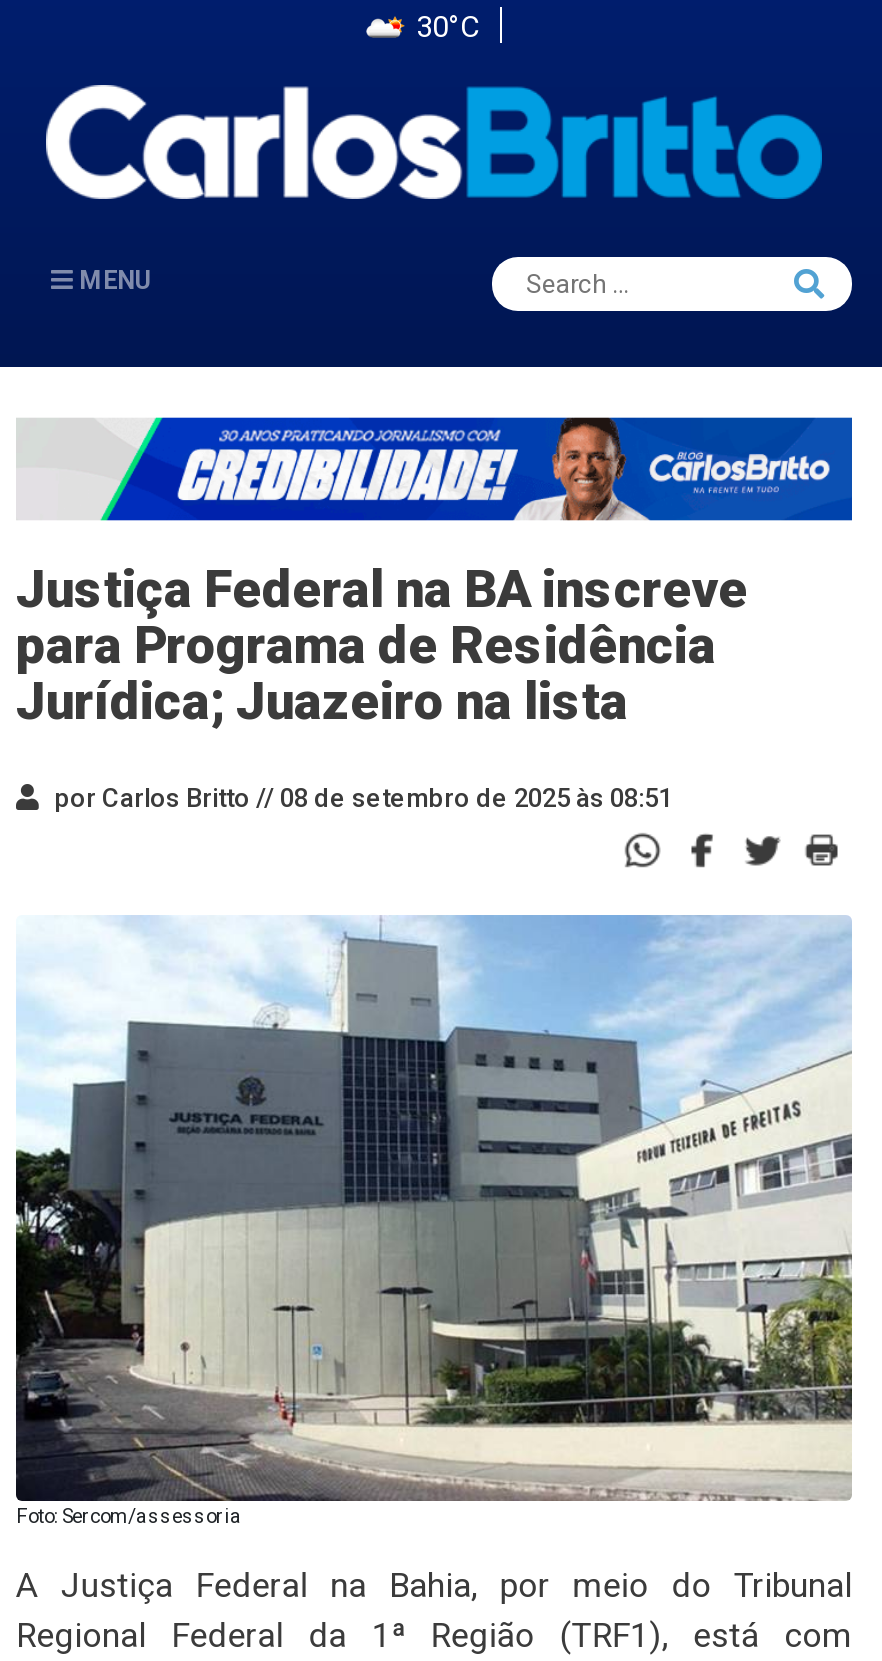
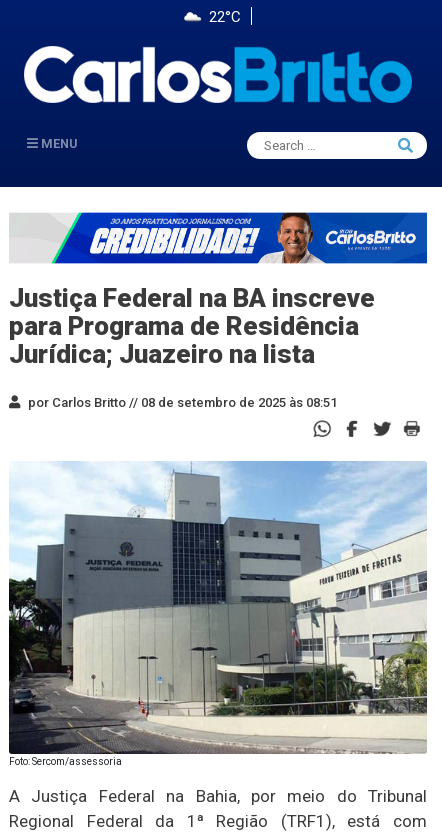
[416,9,480,45] 30°C -> [209,8,241,26] 22°C

